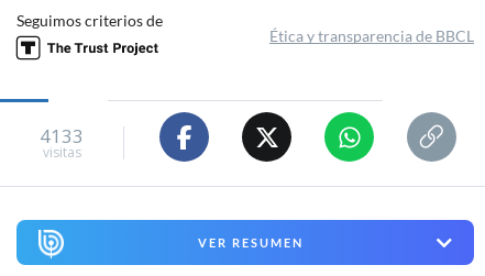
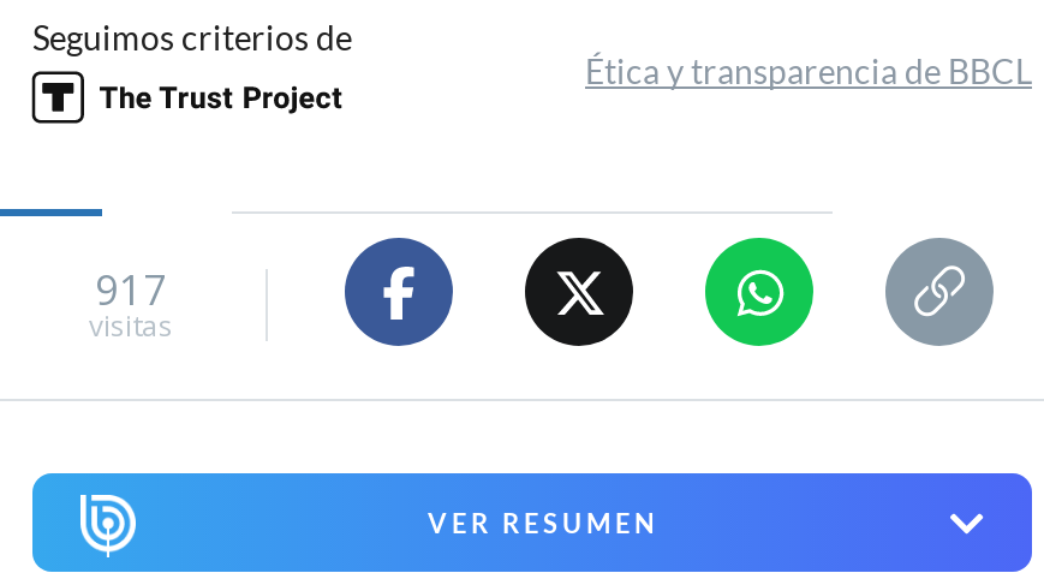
[40,123,84,148] 4133 -> [95,262,167,317] 917

